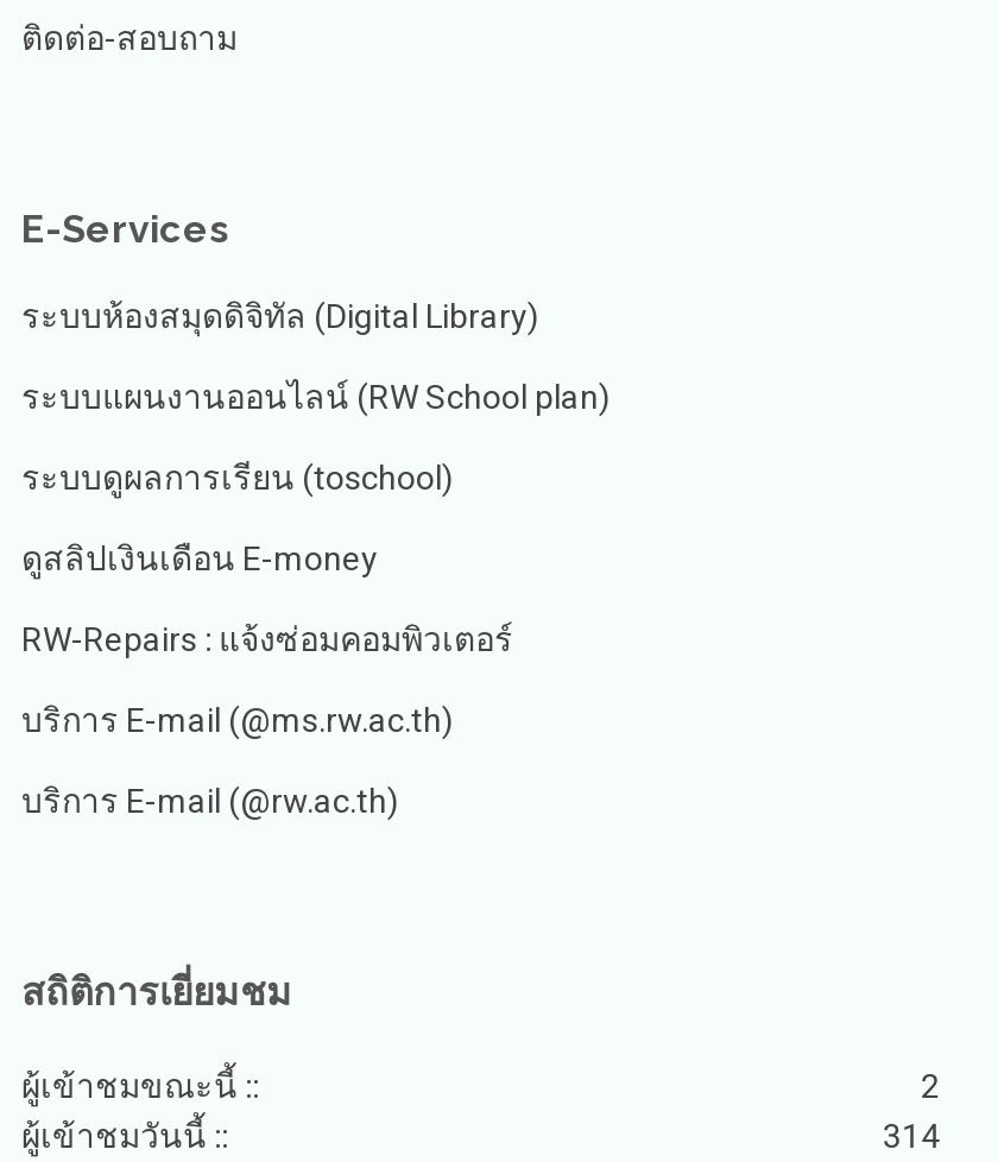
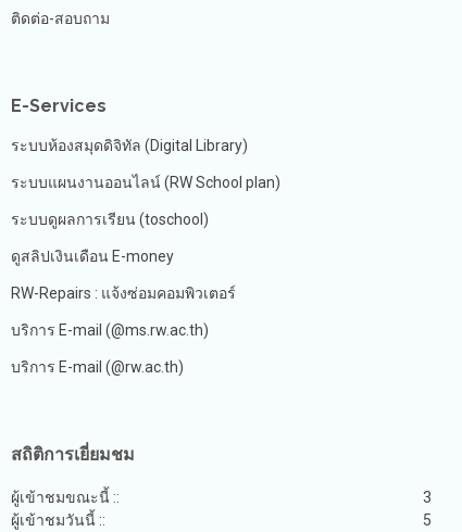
[921,1067,940,1105] 2 -> [423,489,431,506] 3
[883,1117,940,1155] 314 -> [423,511,431,529] 5

